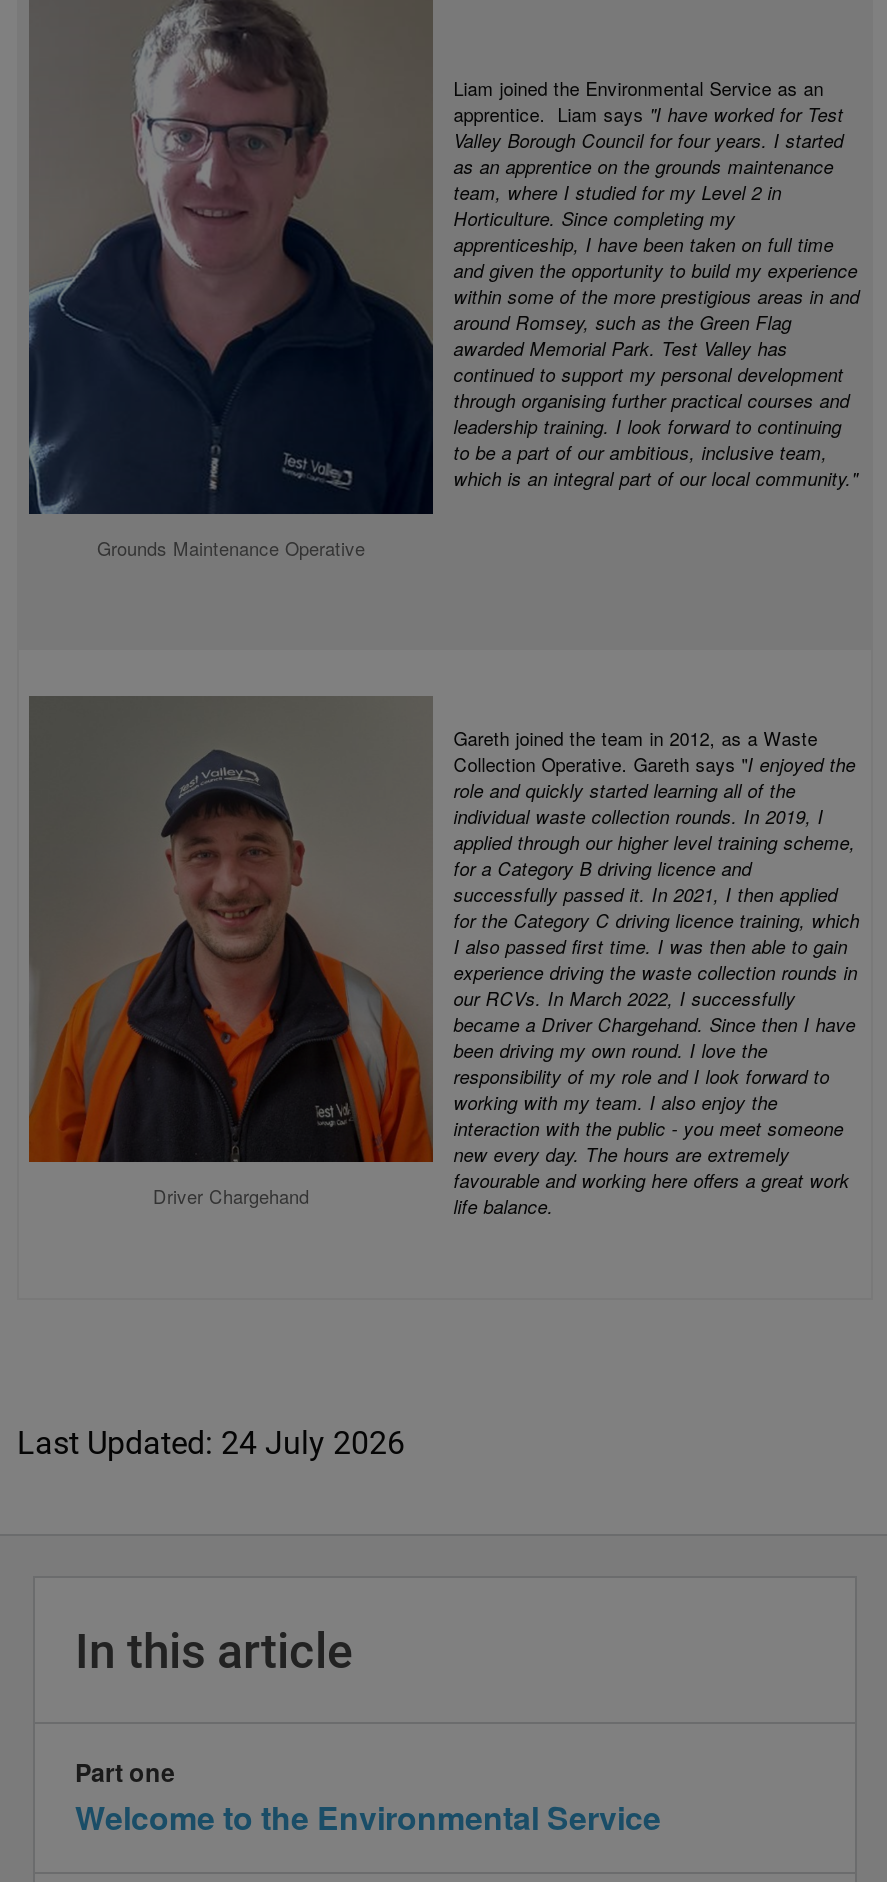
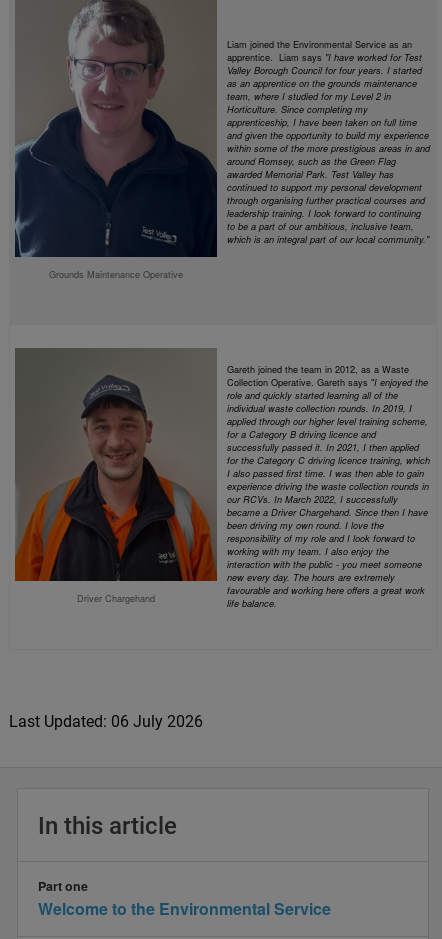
[17,1420,405,1462] Last Updated: 24 July 2026 -> [9,710,203,731] Last Updated: 06 July 2026

